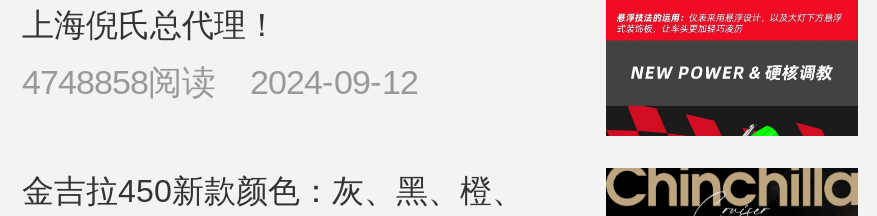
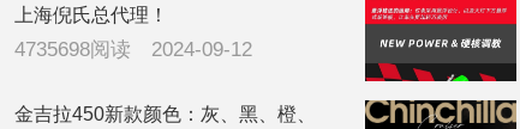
[22,64,418,102] 4748858阅读 2024-09-12 -> [14,38,252,61] 4735698阅读 2024-09-12

